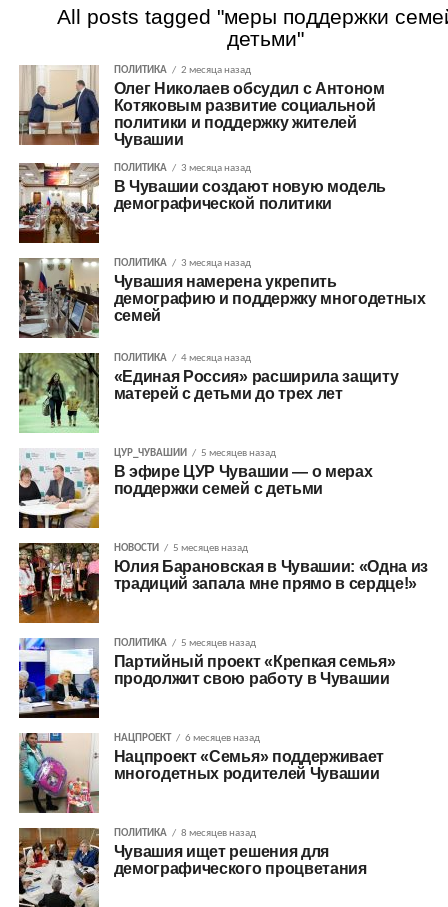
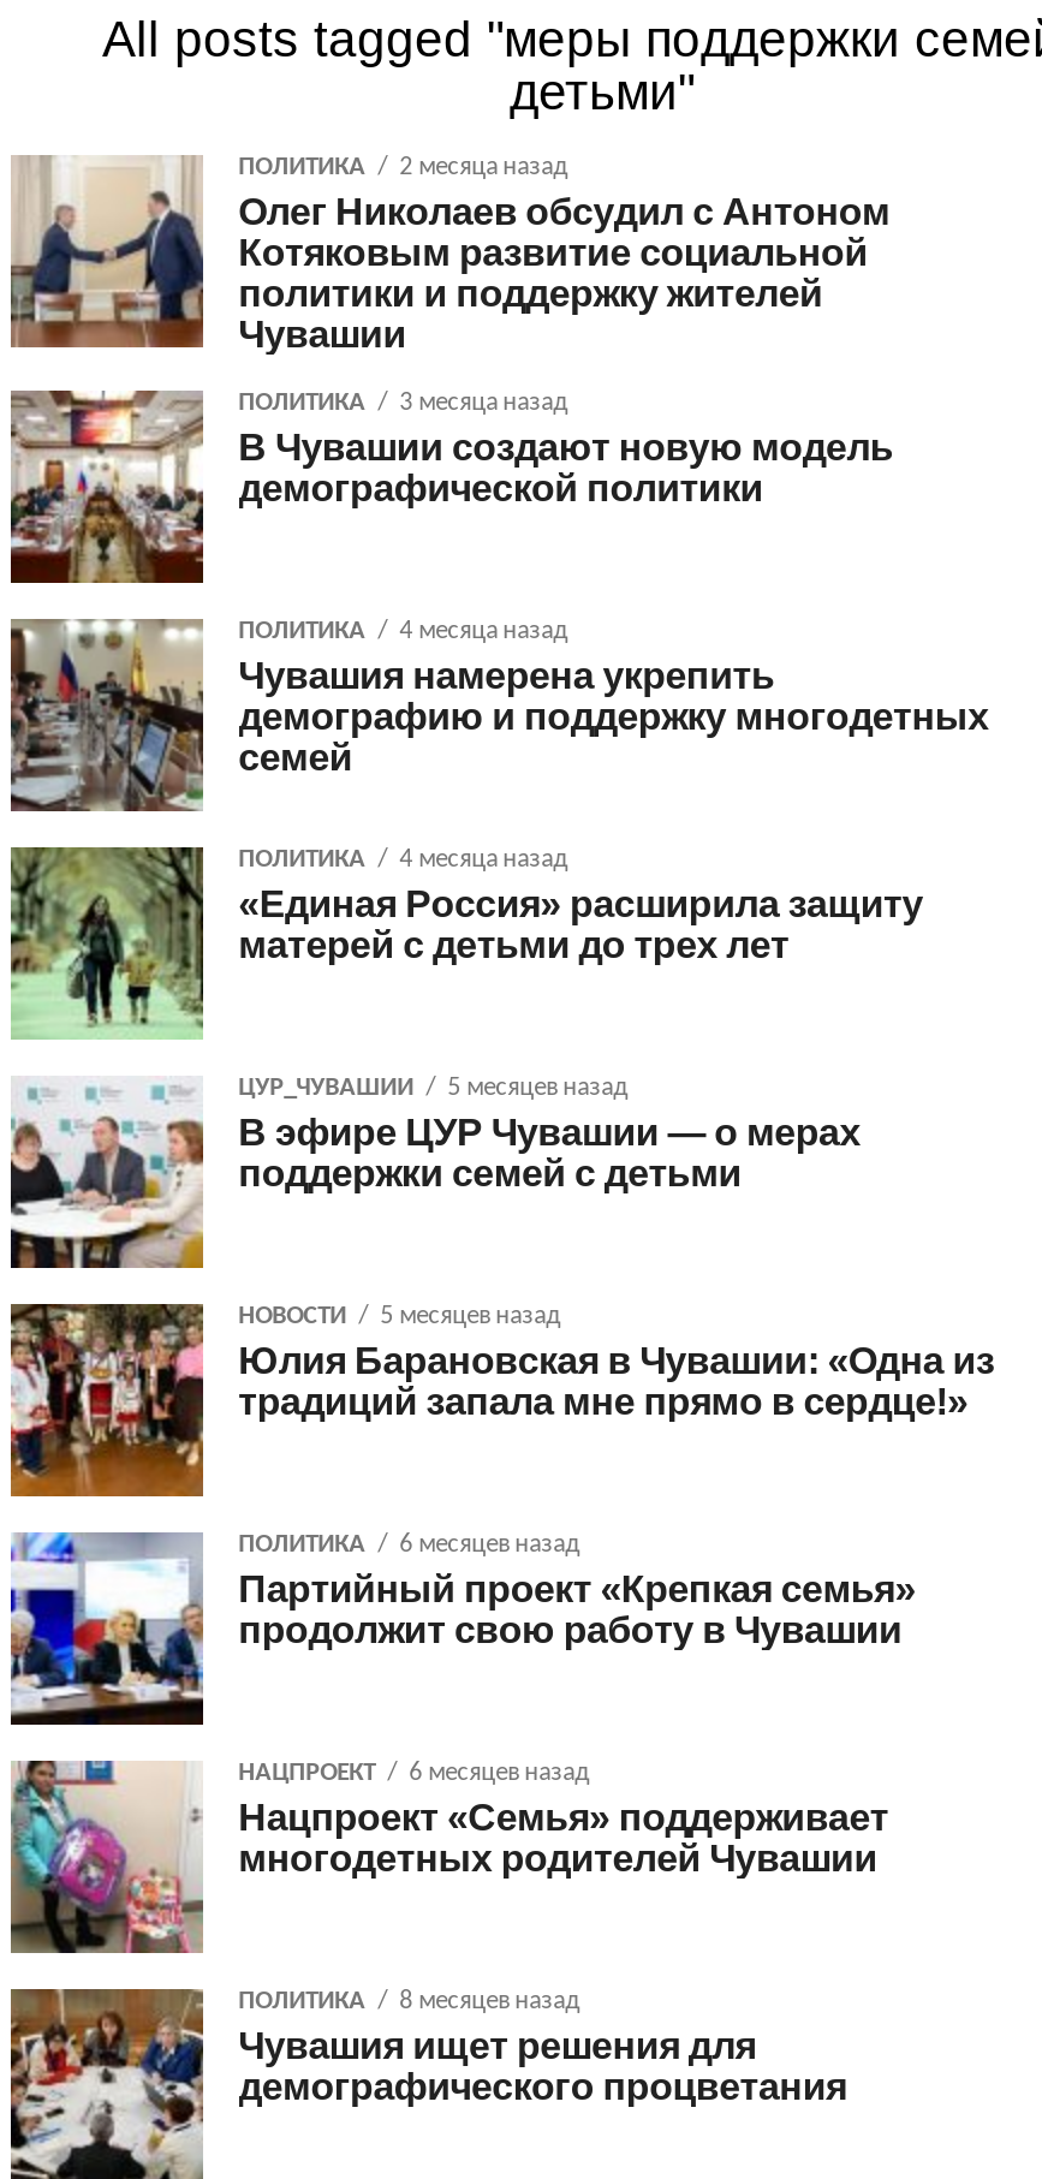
[114,258,251,269] ПОЛИТИКА 3 месяца назад -> [238,619,568,645] ПОЛИТИКА 4 месяца назад
[181,638,256,649] 5 месяцев назад -> [399,1532,580,1559] 6 месяцев назад

